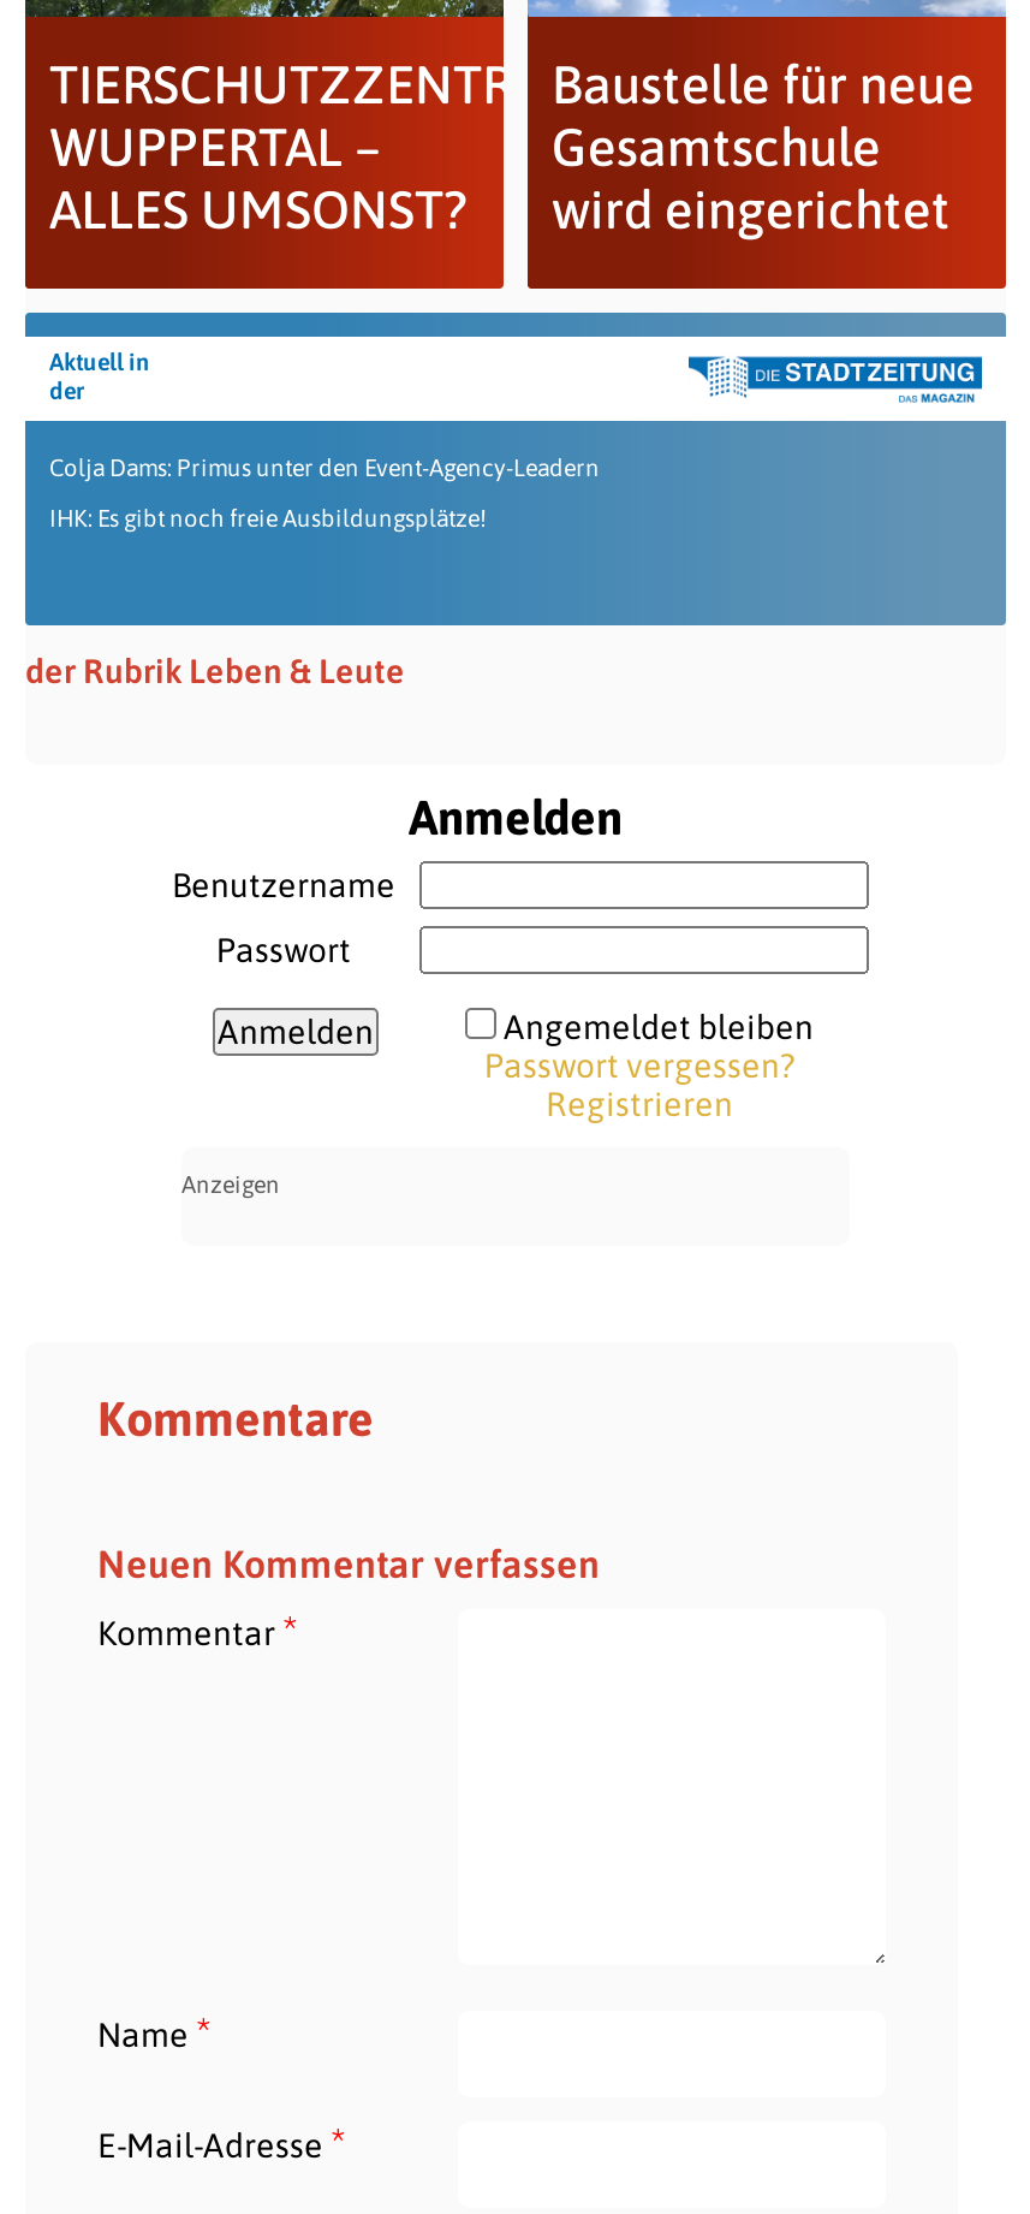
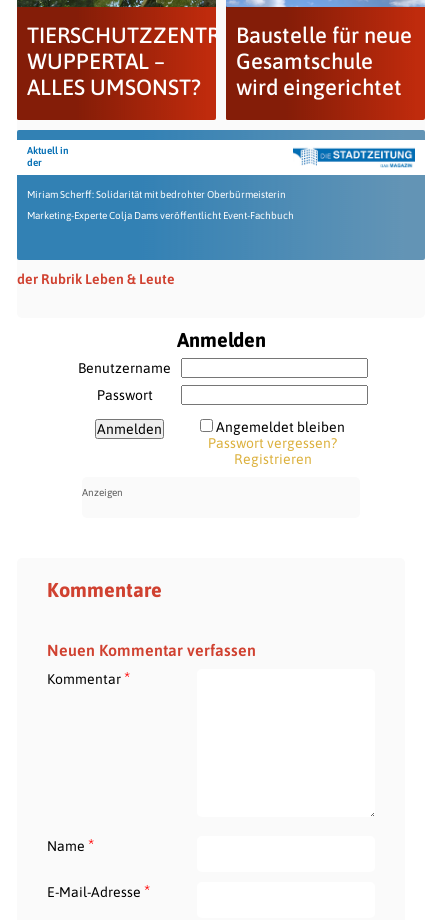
[49,454,600,481] Colja Dams: Primus unter den Event-Agency-Leadern -> [27,189,286,200] Miriam Scherff: Solidarität mit bedrohter Oberbürmeisterin
[49,505,487,531] IHK: Es gibt noch freie Ausbildungsplätze! -> [27,210,294,221] Marketing-Experte Colja Dams veröffentlicht Event-Fachbuch

